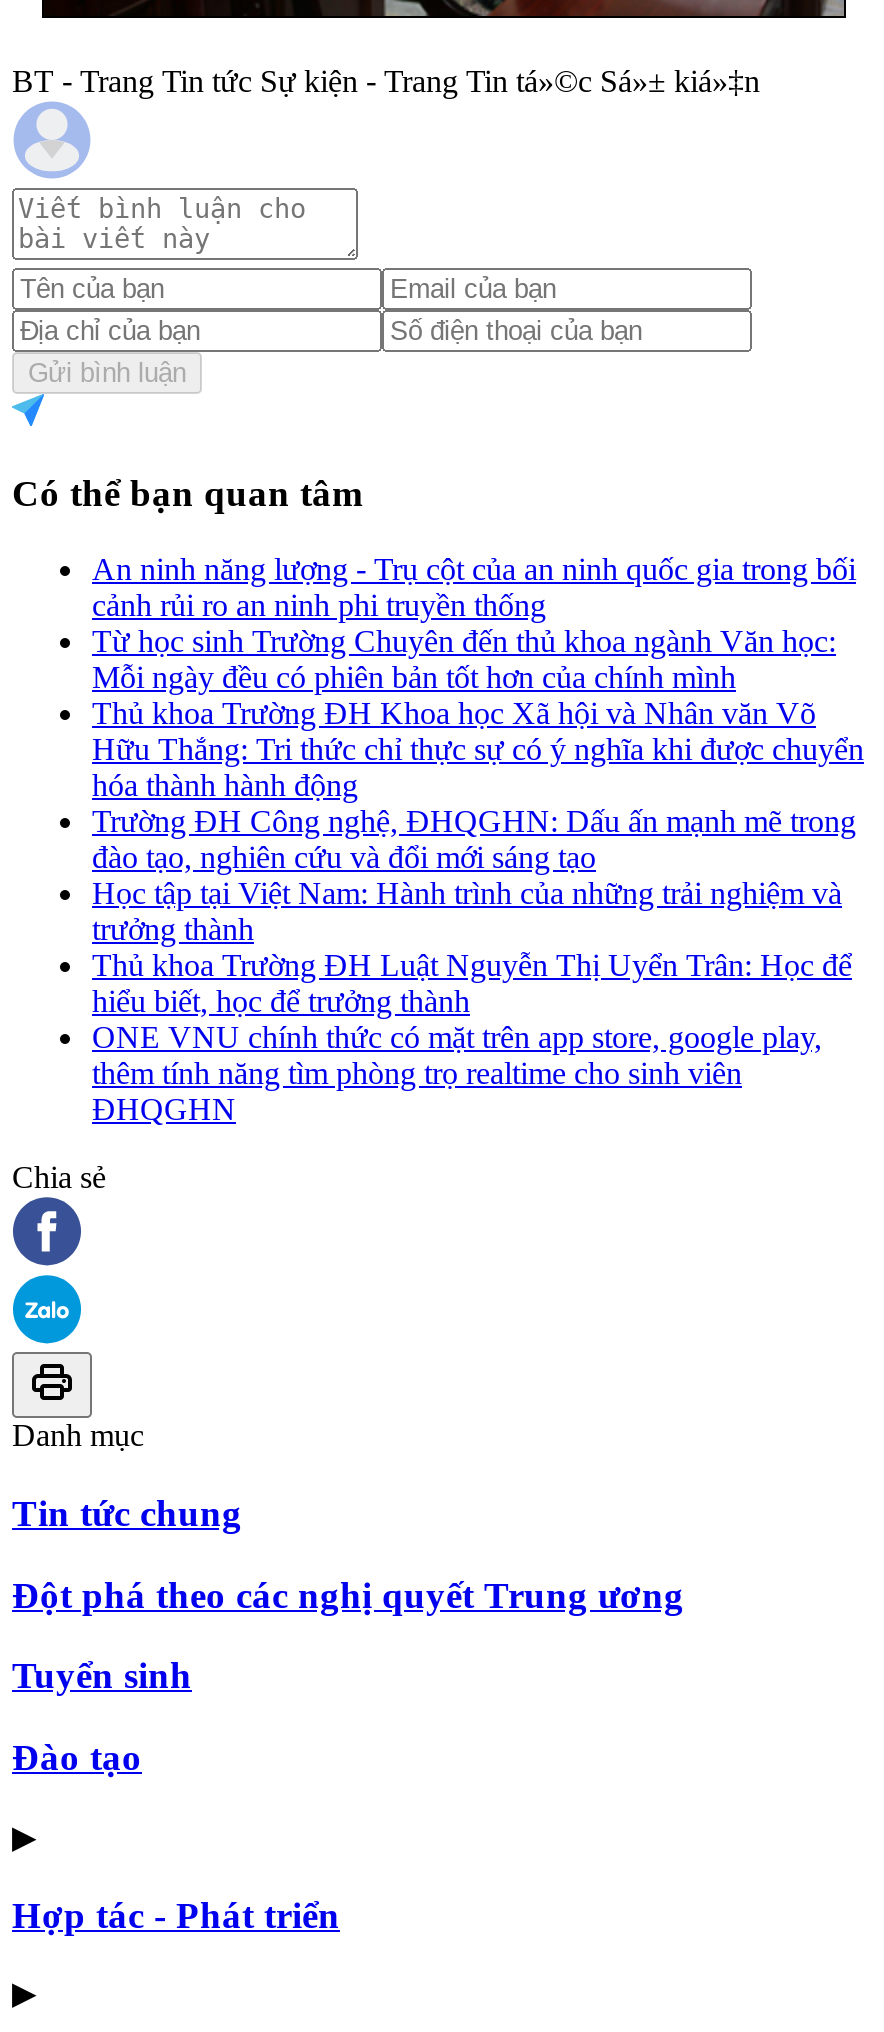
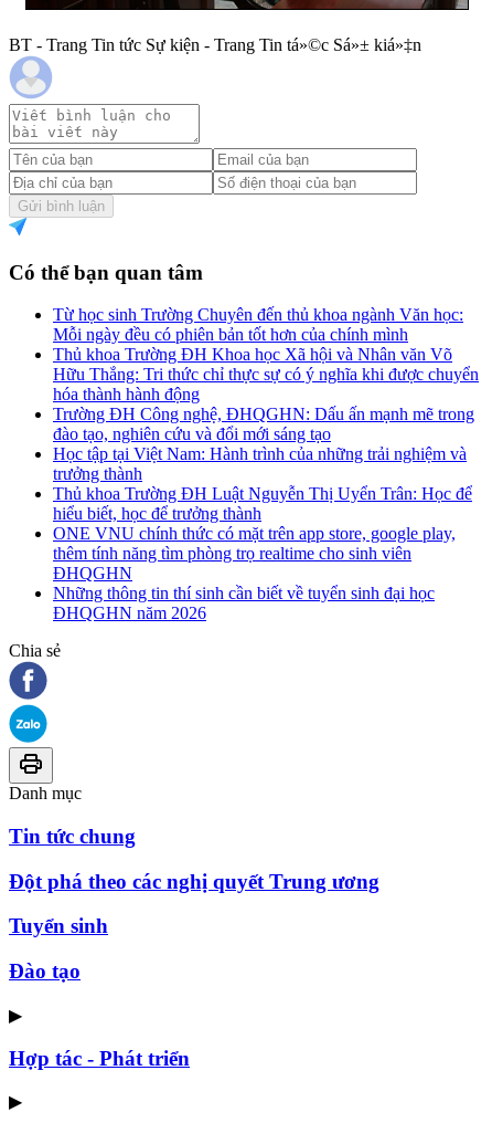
[92,552,856,622] An ninh năng lượng - Trụ cột của an ninh quốc gia trong bối | cảnh rủi ro an ninh phi truyền thống -> none
moved [92,624,864,1126] -> [53,305,479,583]: Từ học sinh Trường Chuyên đến thủ khoa ngành Văn học: | Mỗi ngày đều có phiên bản tốt hơn của chính mình | Thủ khoa Trường ĐH Khoa học Xã hội và Nhân văn Võ | ... | thêm tính năng tìm phòng trọ realtime cho sinh viên | ĐHQGHN
none -> [53,584,435,623] Những thông tin thí sinh cần biết về tuyển sinh đại học | ĐHQGHN năm 2026

